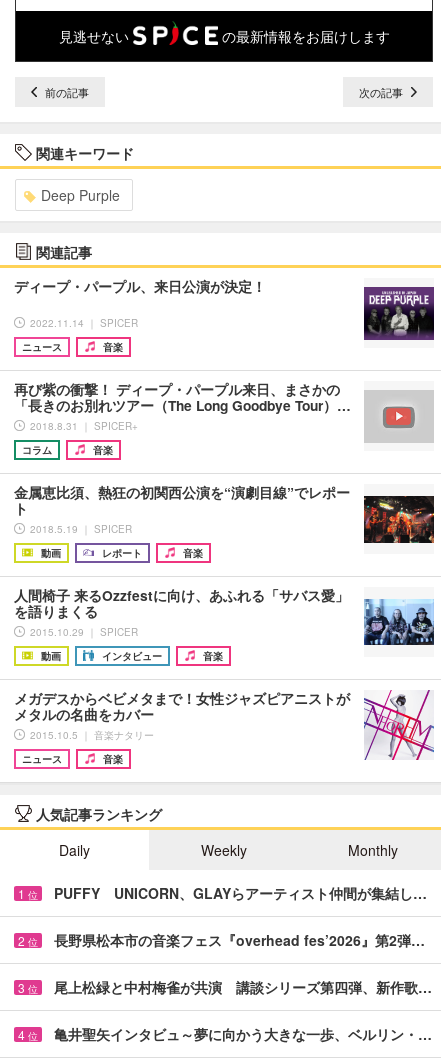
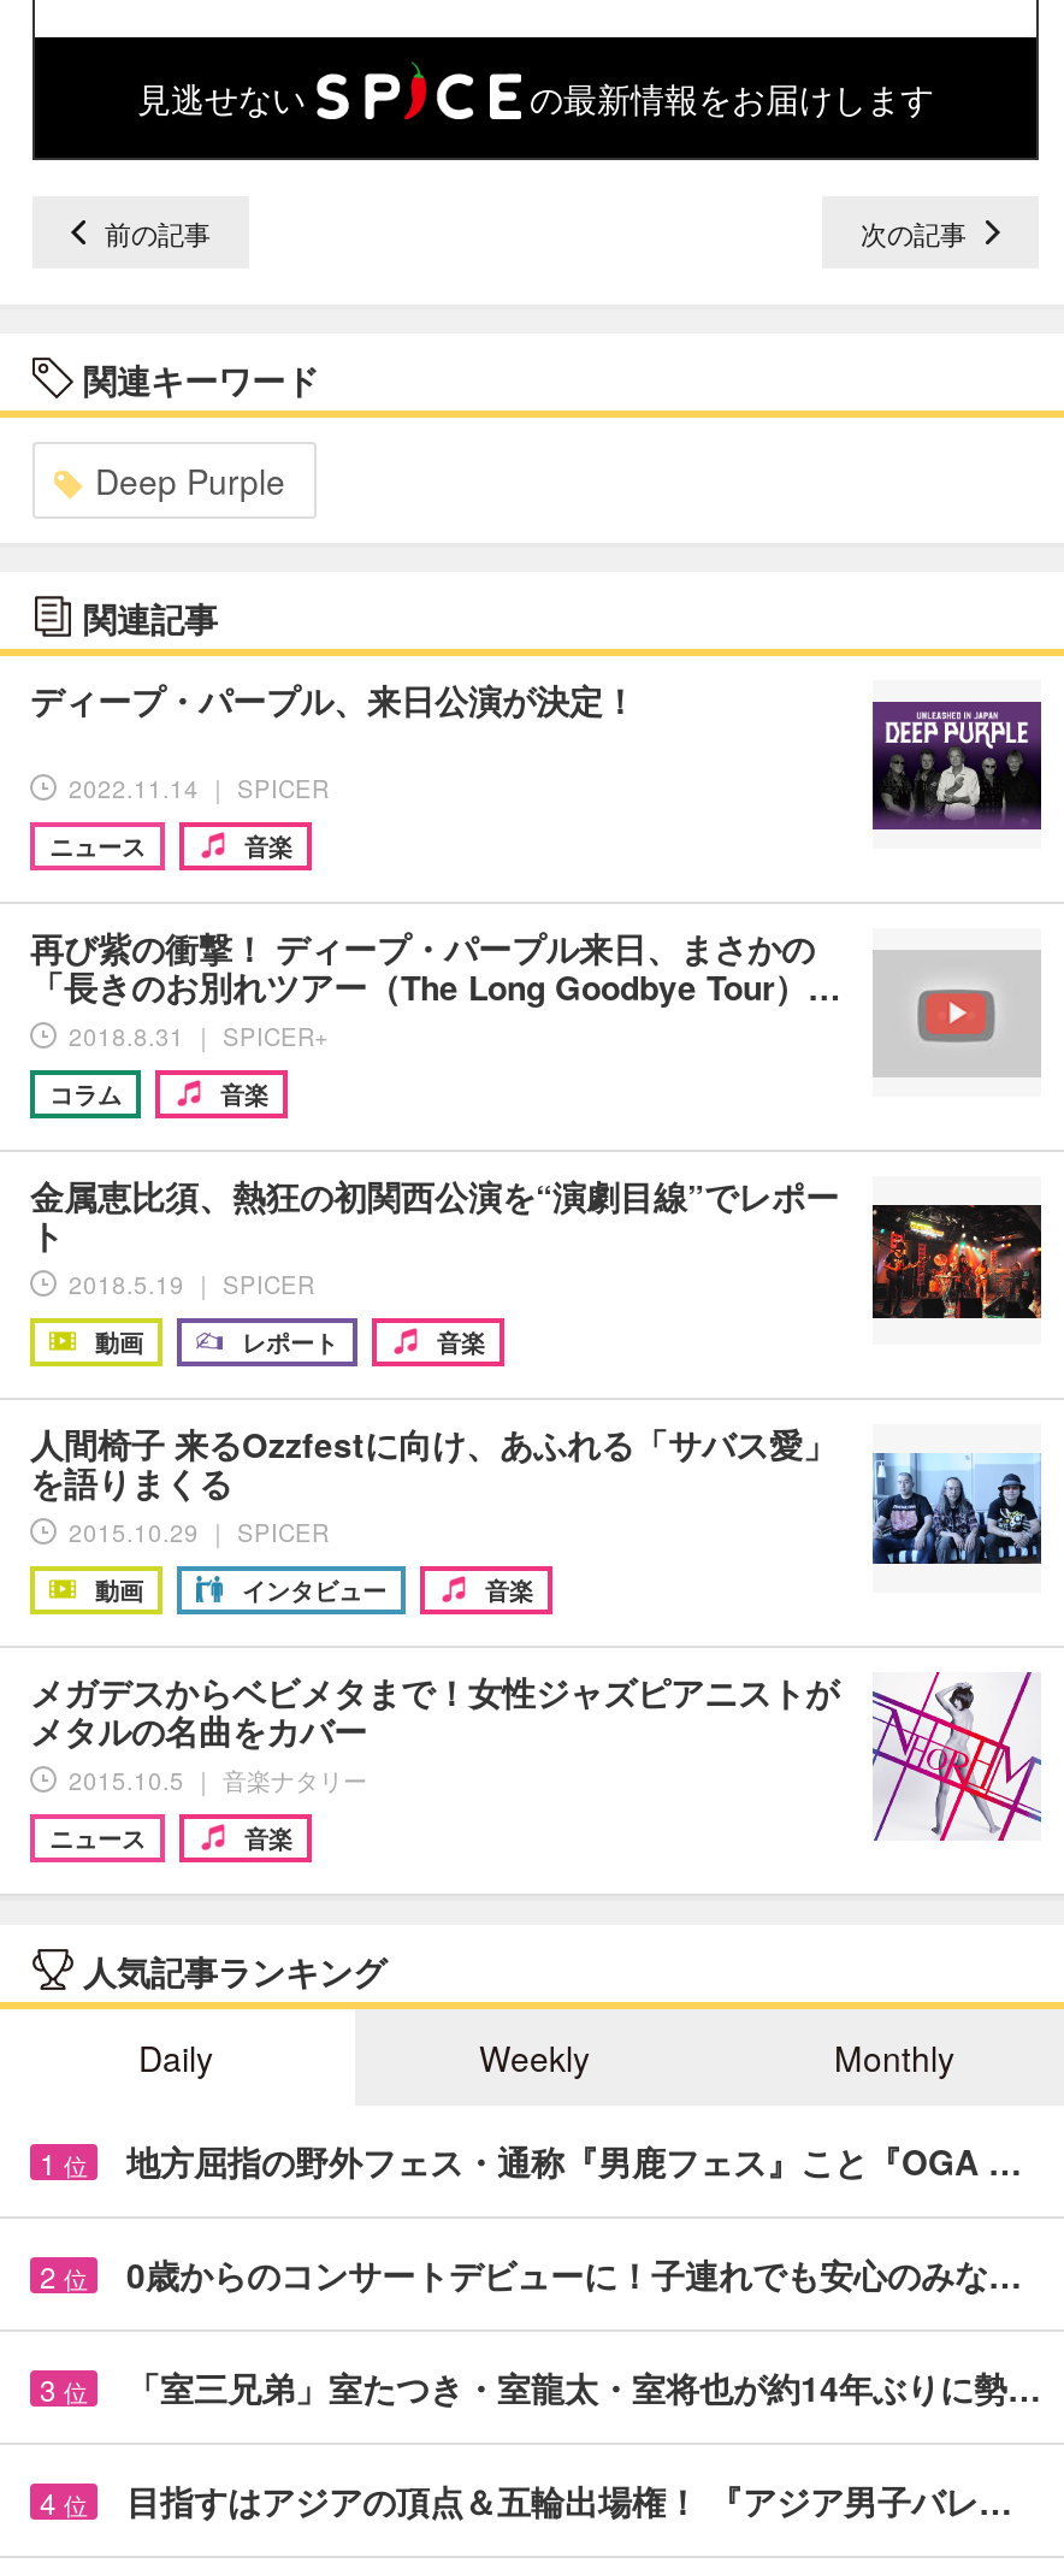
[54,882,427,902] PUFFY UNICORN、GLAYらアーティスト仲間が集結し… -> [126,2136,1022,2184] 地方屈指の野外フェス・通称『男鹿フェス』こと『OGA …
[54,929,425,949] 長野県松本市の音楽フェス『overhead fes’2026』第2弾… -> [126,2249,1022,2297] 0歳からのコンサートデビューに！子連れでも安心のみな…
[54,976,432,996] 尾上松緑と中村梅雀が共演 講談シリーズ第四弾、新作歌… -> [126,2362,1041,2410] 「室三兄弟」室たつき・室龍太・室将也が約14年ぶりに勢…
[54,1023,432,1043] 亀井聖矢インタビュ～夢に向かう大きな一歩、ベルリン・… -> [126,2475,1012,2523] 目指すはアジアの頂点＆五輪出場権！ 『アジア男子バレ…

